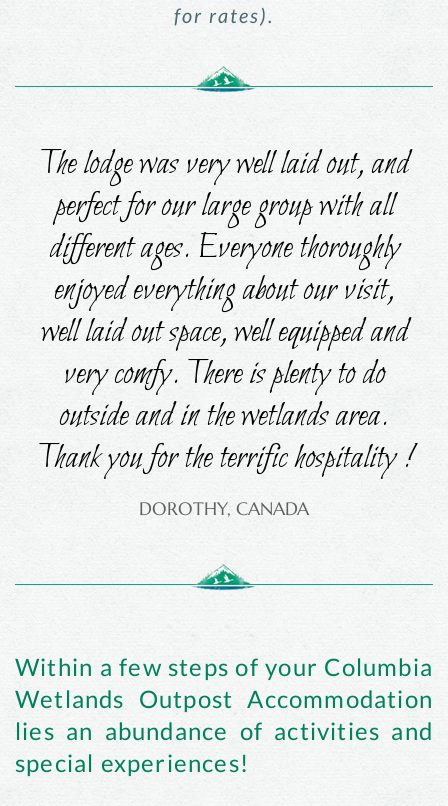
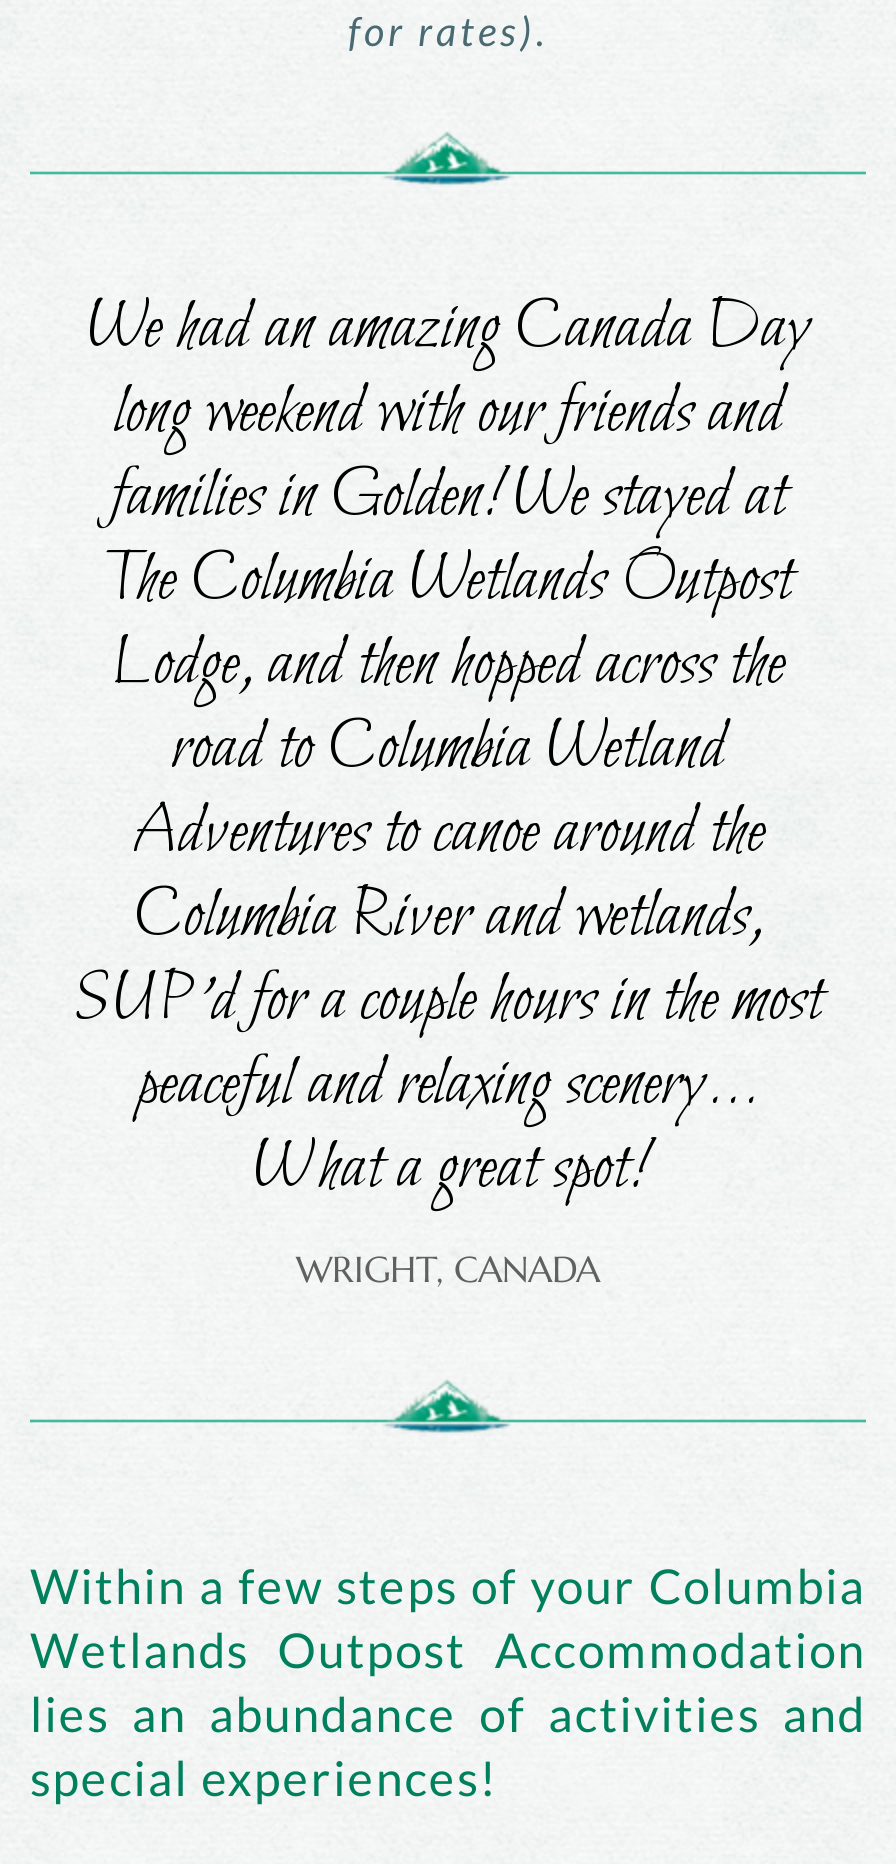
[37,142,410,520] The lodge was very well laid out, and | perfect for our large group with all | different ages. Everyone thoroughly | enjoyed everything about our visit, | well laid out space, well equipped and | very comfy. There is plenty to do | outside and in the wetlands area. | Thank you for the terrific hospitality ! | DOROTHY, CANADA -> [74,284,822,1292] We had an amazing Canada Day | long weekend with our friends and | families in Golden! We stayed at | The Columbia Wetlands Outpost | Lodge, and then hopped across the | road to Columbia Wetland | Adventures to canoe around the | Columbia River and wetlands, | SUP'd for a couple hours in the most | peaceful and relaxing scenery... | What a great spot! | WRIGHT, CANADA

